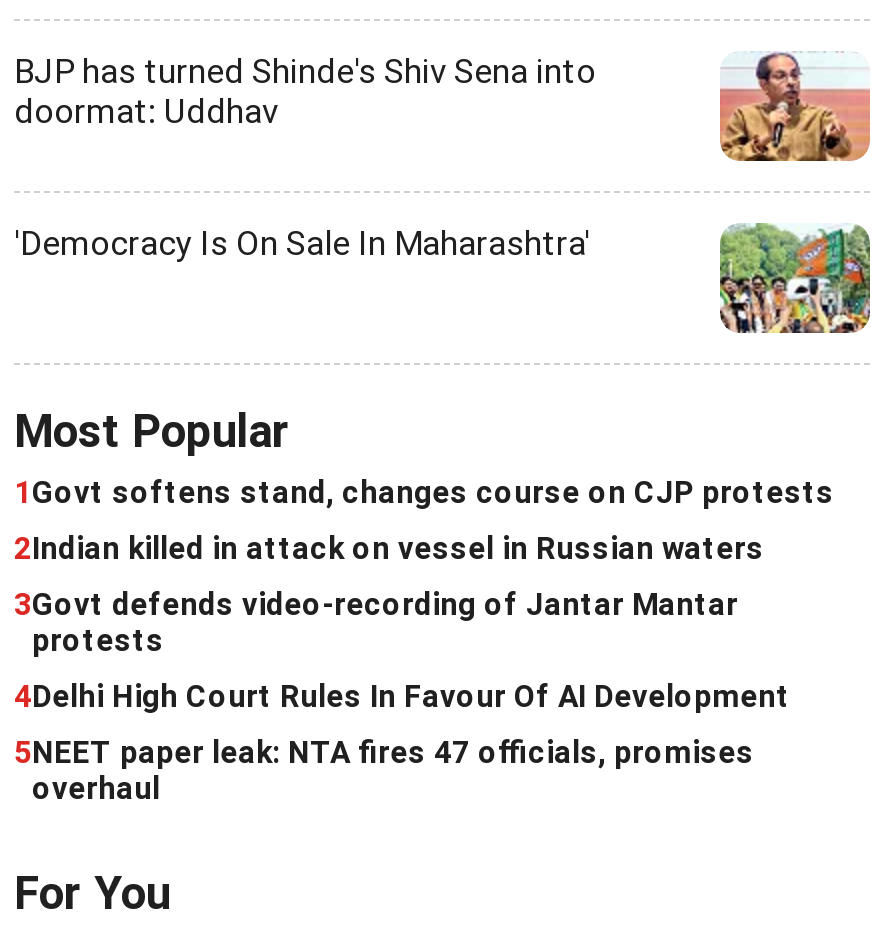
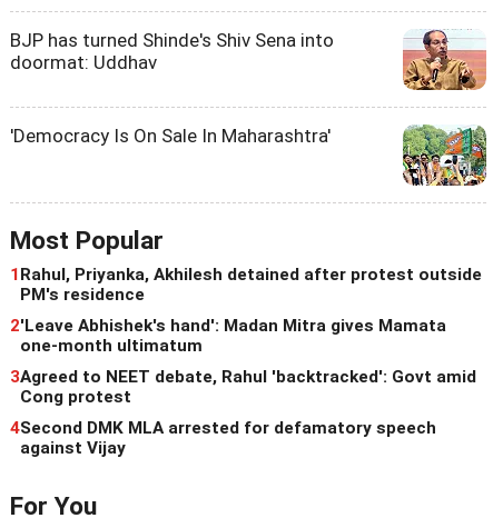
[14,475,834,807] 1 Govt softens stand, changes course on CJP protests | 2Indian killed in attack on vessel in Russian waters | 3Govt defends video-recording of Jantar Mantar | protests | 4Delhi High Court Rules In Favour Of AI Development | 5NEET paper leak: NTA fires 47 officials, promises | overhaul -> [10,265,482,458] 1 Rahul, Priyanka, Akhilesh detained after protest outside | PM's residence | 2'Leave Abhishek's hand': Madan Mitra gives Mamata | one-month ultimatum | 3Agreed to NEET debate, Rahul 'backtracked': Govt amid | Cong protest | 4Second DMK MLA arrested for defamatory speech | against Vijay

